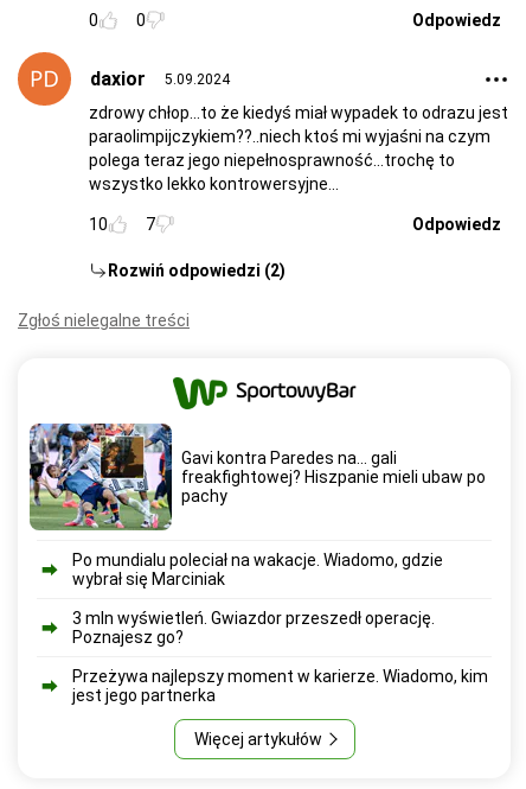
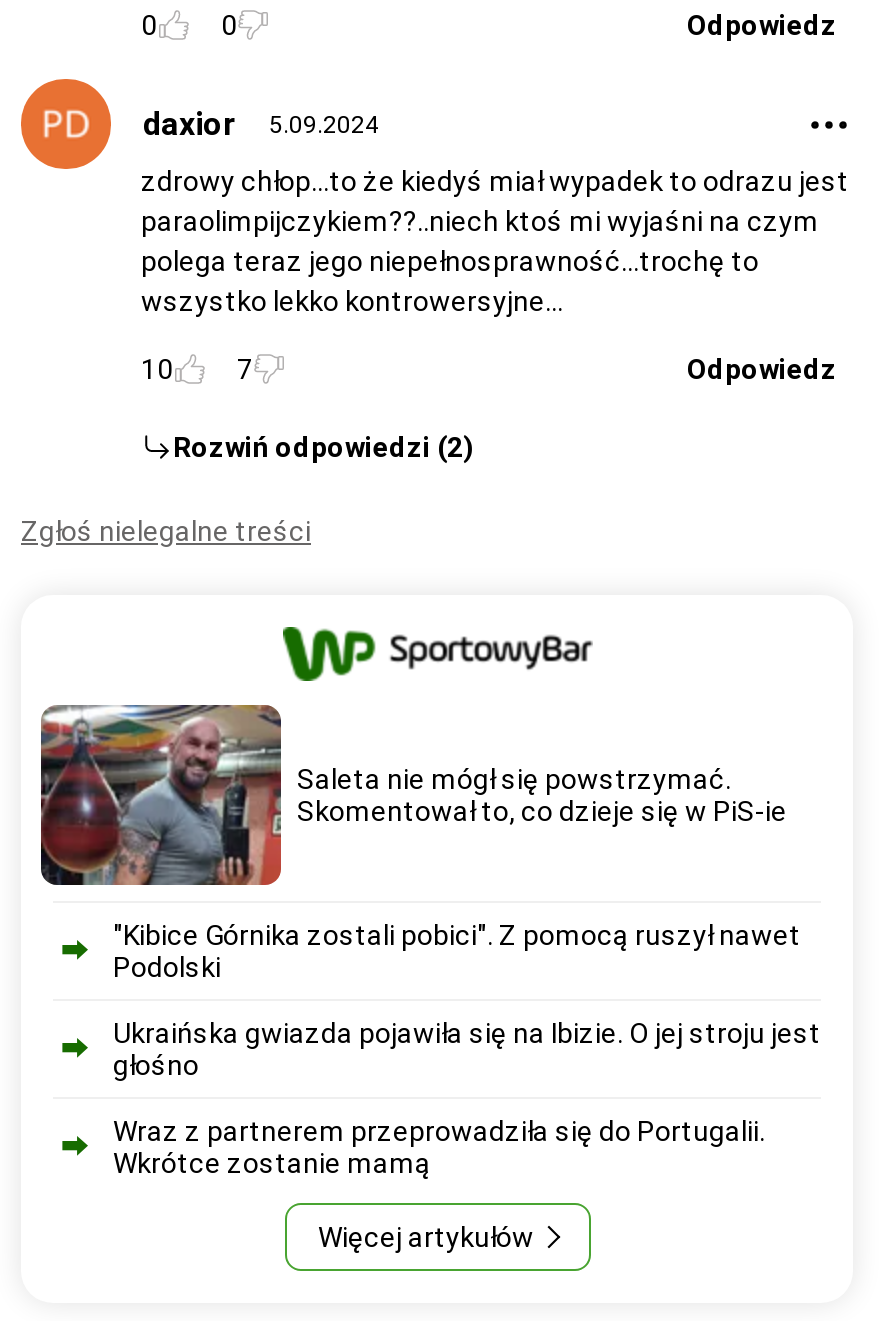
[28,422,486,532] [image] | Gavi kontra Paredes na... gali | freakfightowej? Hiszpanie mieli ubaw po | pachy -> [39,703,787,887] [image] | Saleta nie mógł się powstrzymać. | Skomentował to, co dzieje się w PiS-ie
[72,551,443,588] Po mundialu poleciał na wakacje. Wiadomo, gdzie | wybrał się Marciniak -> [113,919,801,983] "Kibice Górnika zostali pobici". Z pomocą ruszył nawet | Podolski
[72,609,435,647] 3 mln wyświetleń. Gwiazdor przeszedł operację. | Poznajesz go? -> [113,1017,821,1081] Ukraińska gwiazda pojawiła się na Ibizie. O jej stroju jest | głośno
[72,667,488,705] Przeżywa najlepszy moment w karierze. Wiadomo, kim | jest jego partnerka -> [113,1115,765,1179] Wraz z partnerem przeprowadziła się do Portugalii. | Wkrótce zostanie mamą

